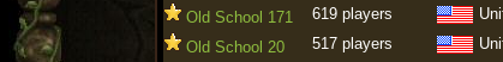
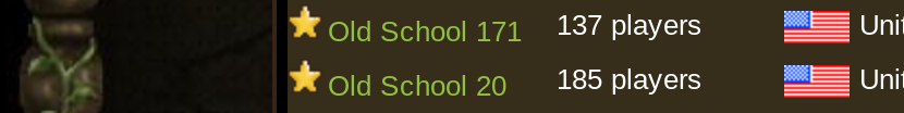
[185,5,392,26] Old School 171 619 players -> [328,9,703,48] Old School 171 137 players
[185,35,392,56] Old School 20 517 players -> [328,63,703,102] Old School 20 185 players

